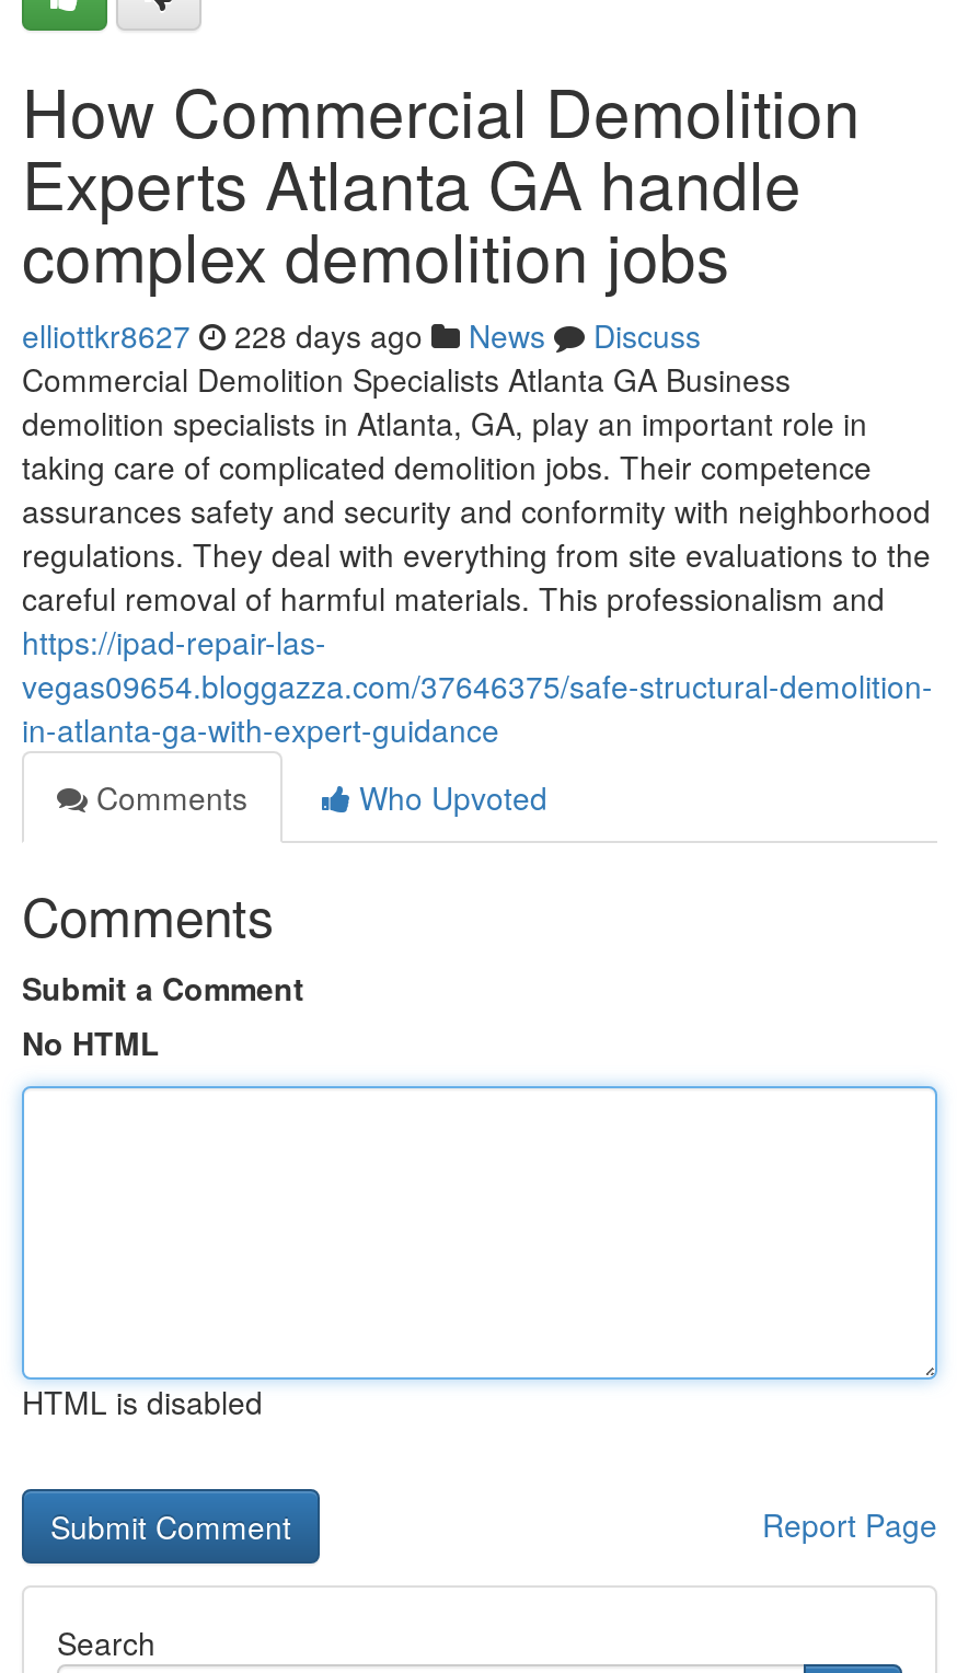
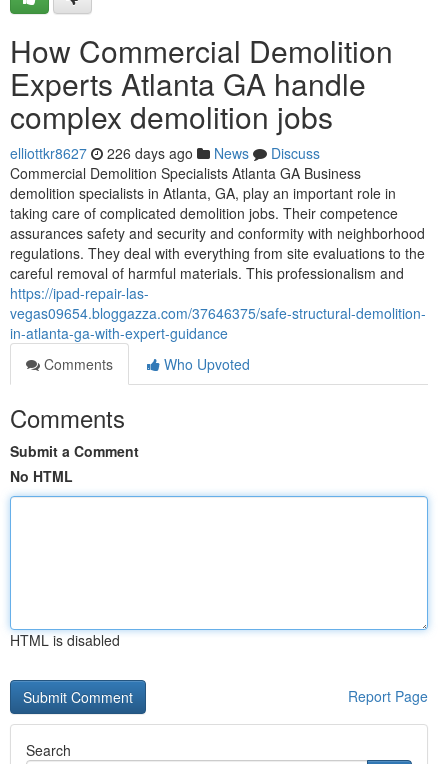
[22,313,701,357] elliottkr8627 228 days ago News Discuss -> [10,143,320,163] elliottkr8627 226 days ago News Discuss

